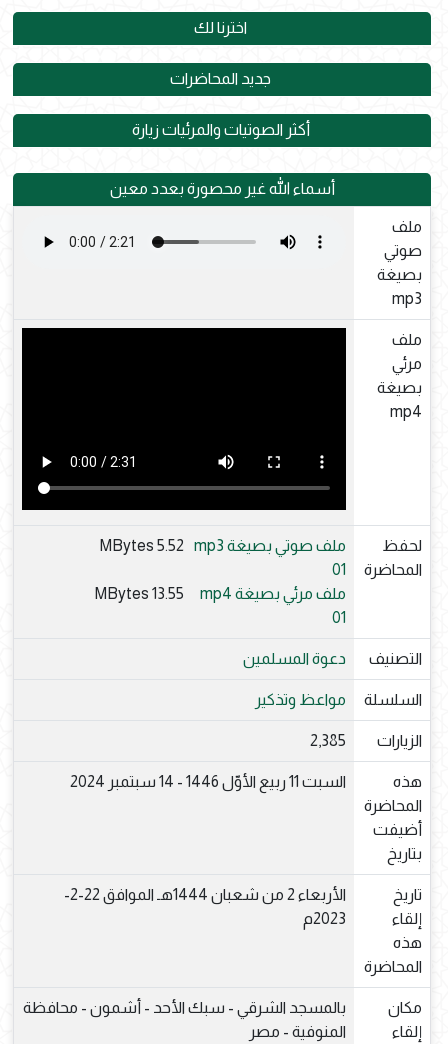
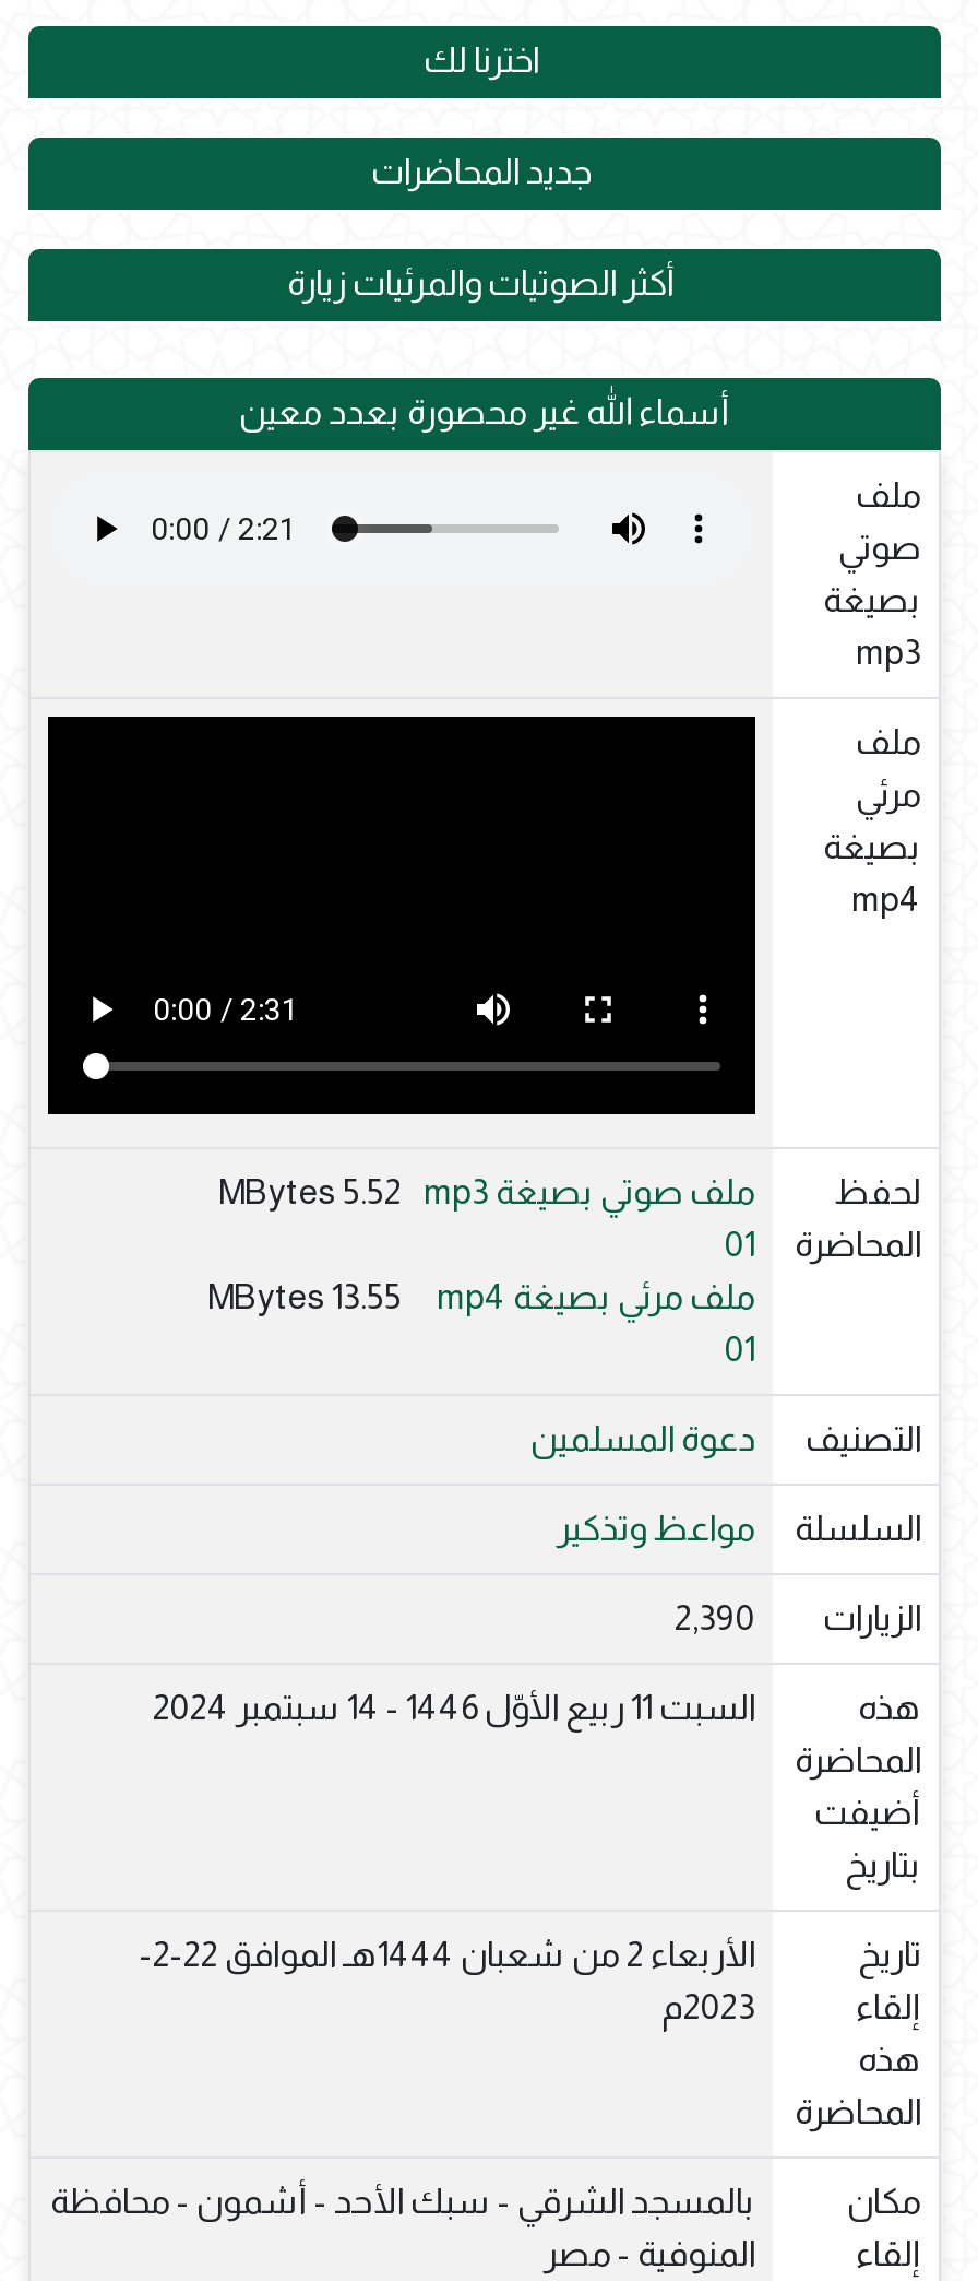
[310,732,422,749] الزيارات 2,385 -> [675,1599,921,1636] الزيارات 2,390

